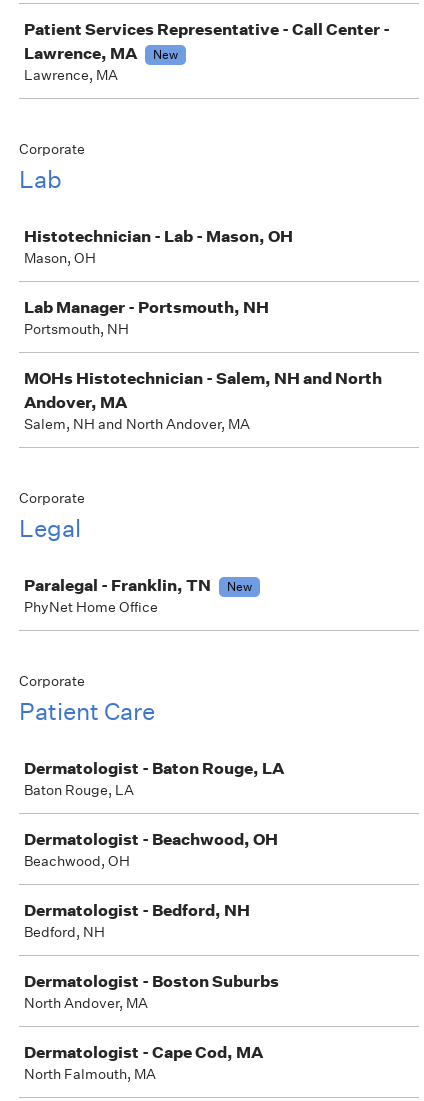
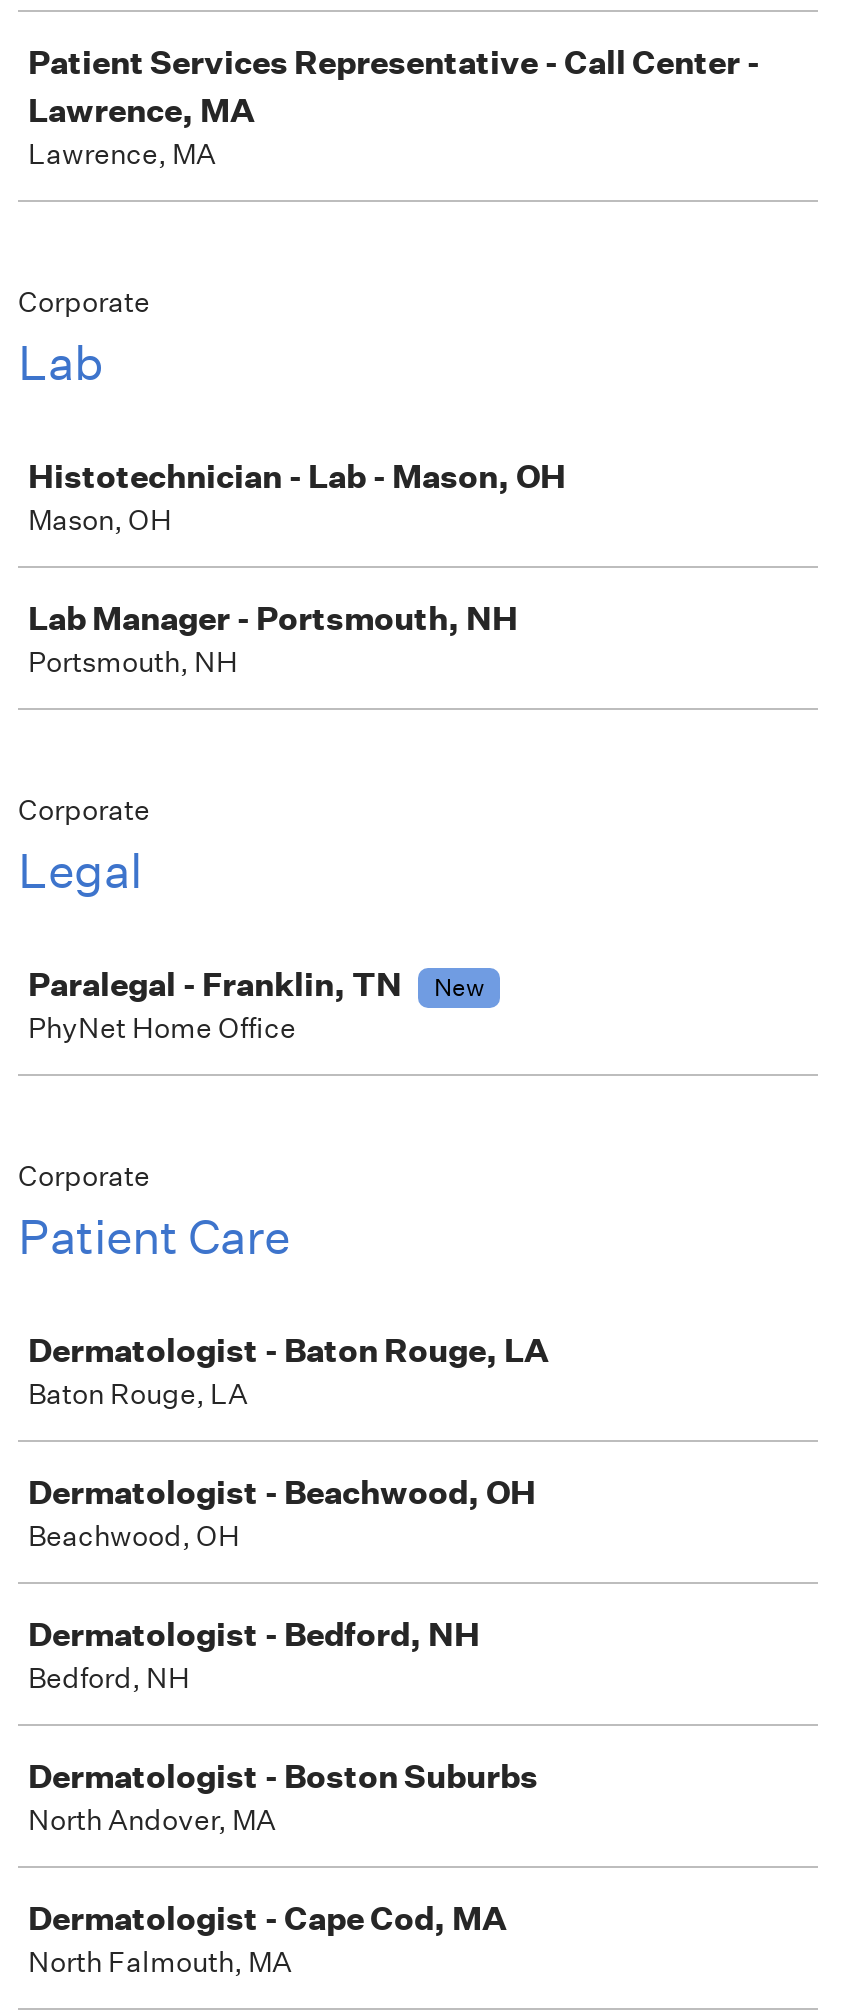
[153,46,178,63] New -> none
[24,368,382,433] MOHs Histotechnician - Salem, NH and North | Andover, MA | Salem, NH and North Andover, MA -> none

